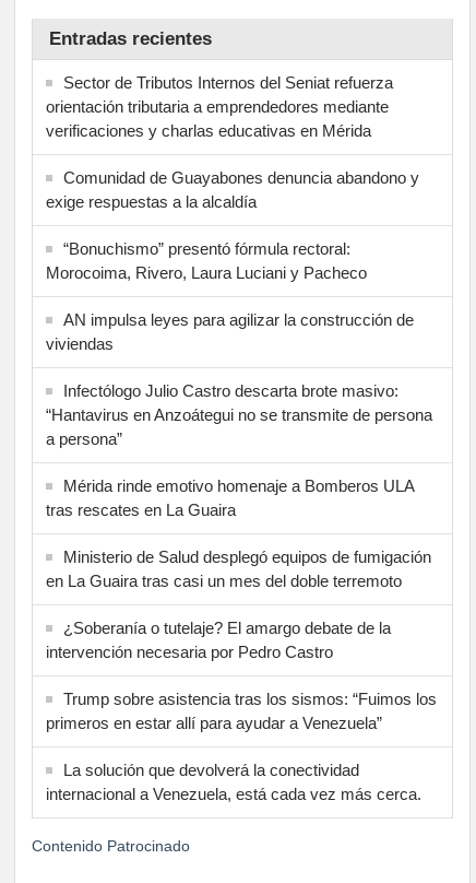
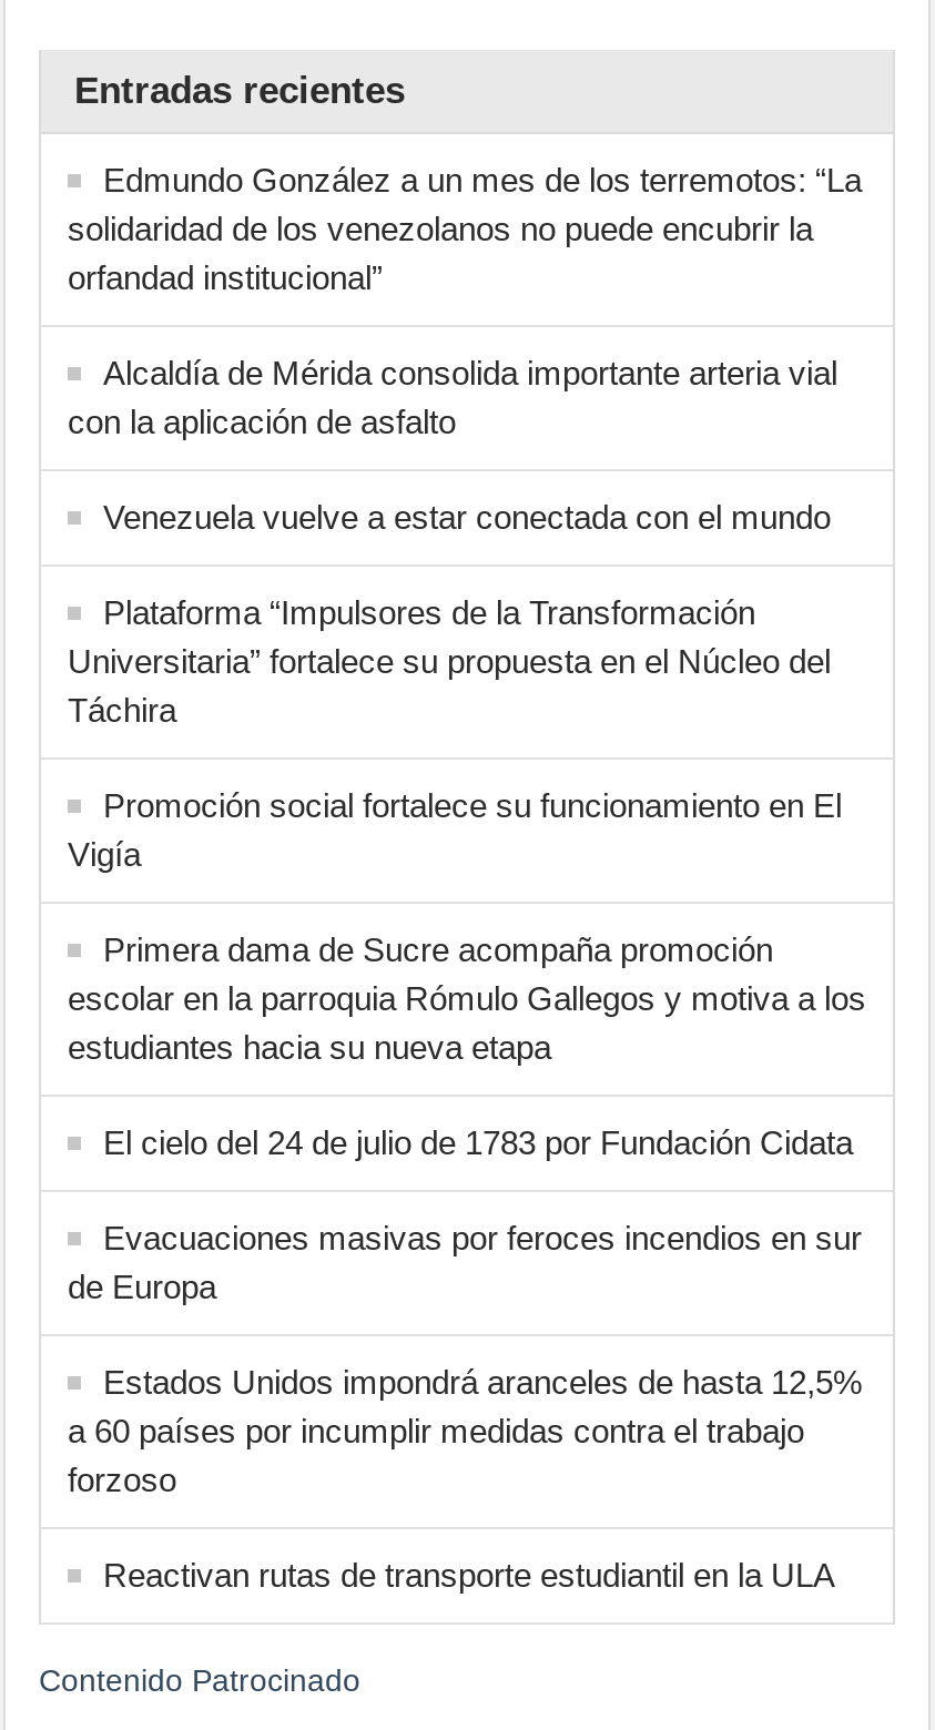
[46,73,393,140] Sector de Tributos Internos del Seniat refuerza | orientación tributaria a emprendedores mediante | verificaciones y charlas educativas en Mérida -> [68,161,862,296] Edmundo González a un mes de los terremotos: “La | solidaridad de los venezolanos no puede encubrir la | orfandad institucional”
[46,168,419,211] Comunidad de Guayabones denuncia abandono y | exige respuestas a la alcaldía -> [68,354,837,440] Alcaldía de Mérida consolida importante arteria vial | con la aplicación de asfalto
[46,239,367,282] “Bonuchismo” presentó fórmula rectoral: | Morocoima, Rivero, Laura Luciani y Pacheco -> [103,498,831,536] Venezuela vuelve a estar conectada con el mundo
[46,310,414,353] AN impulsa leyes para agilizar la construcción de | viviendas -> [68,593,831,729] Plataforma “Impulsores de la Transformación | Universitaria” fortalece su propuesta en el Núcleo del | Táchira
[46,381,432,448] Infectólogo Julio Castro descarta brote masivo: | “Hantavirus en Anzoátegui no se transmite de persona | a persona” -> [68,786,842,873] Promoción social fortalece su funcionamiento en El | Vigía
[46,476,414,519] Mérida rinde emotivo homenaje a Bomberos ULA | tras rescates en La Guaira -> [68,930,866,1066] Primera dama de Sucre acompaña promoción | escolar en la parroquia Rómulo Gallegos y motiva a los | estudiantes hacia su nueva etapa
[46,548,431,590] Ministerio de Salud desplegó equipos de fumigación | en La Guaira tras casi un mes del doble terremoto -> [103,1123,853,1161] El cielo del 24 de julio de 1783 por Fundación Cidata
[46,619,391,661] ¿Soberanía o tutelaje? El amargo debate de la | intervención necesaria por Pedro Castro -> [68,1219,862,1305] Evacuaciones masivas por feroces incendios en sur | de Europa
[46,690,437,732] Trump sobre asistencia tras los sismos: “Fuimos los | primeros en estar allí para ayudar a Venezuela” -> [68,1363,862,1498] Estados Unidos impondrá aranceles de hasta 12,5% | a 60 países por incumplir medidas contra el trabajo | forzoso
[46,761,421,803] La solución que devolverá la conectividad | internacional a Venezuela, está cada vez más cerca. -> [103,1556,835,1594] Reactivan rutas de transporte estudiantil en la ULA

